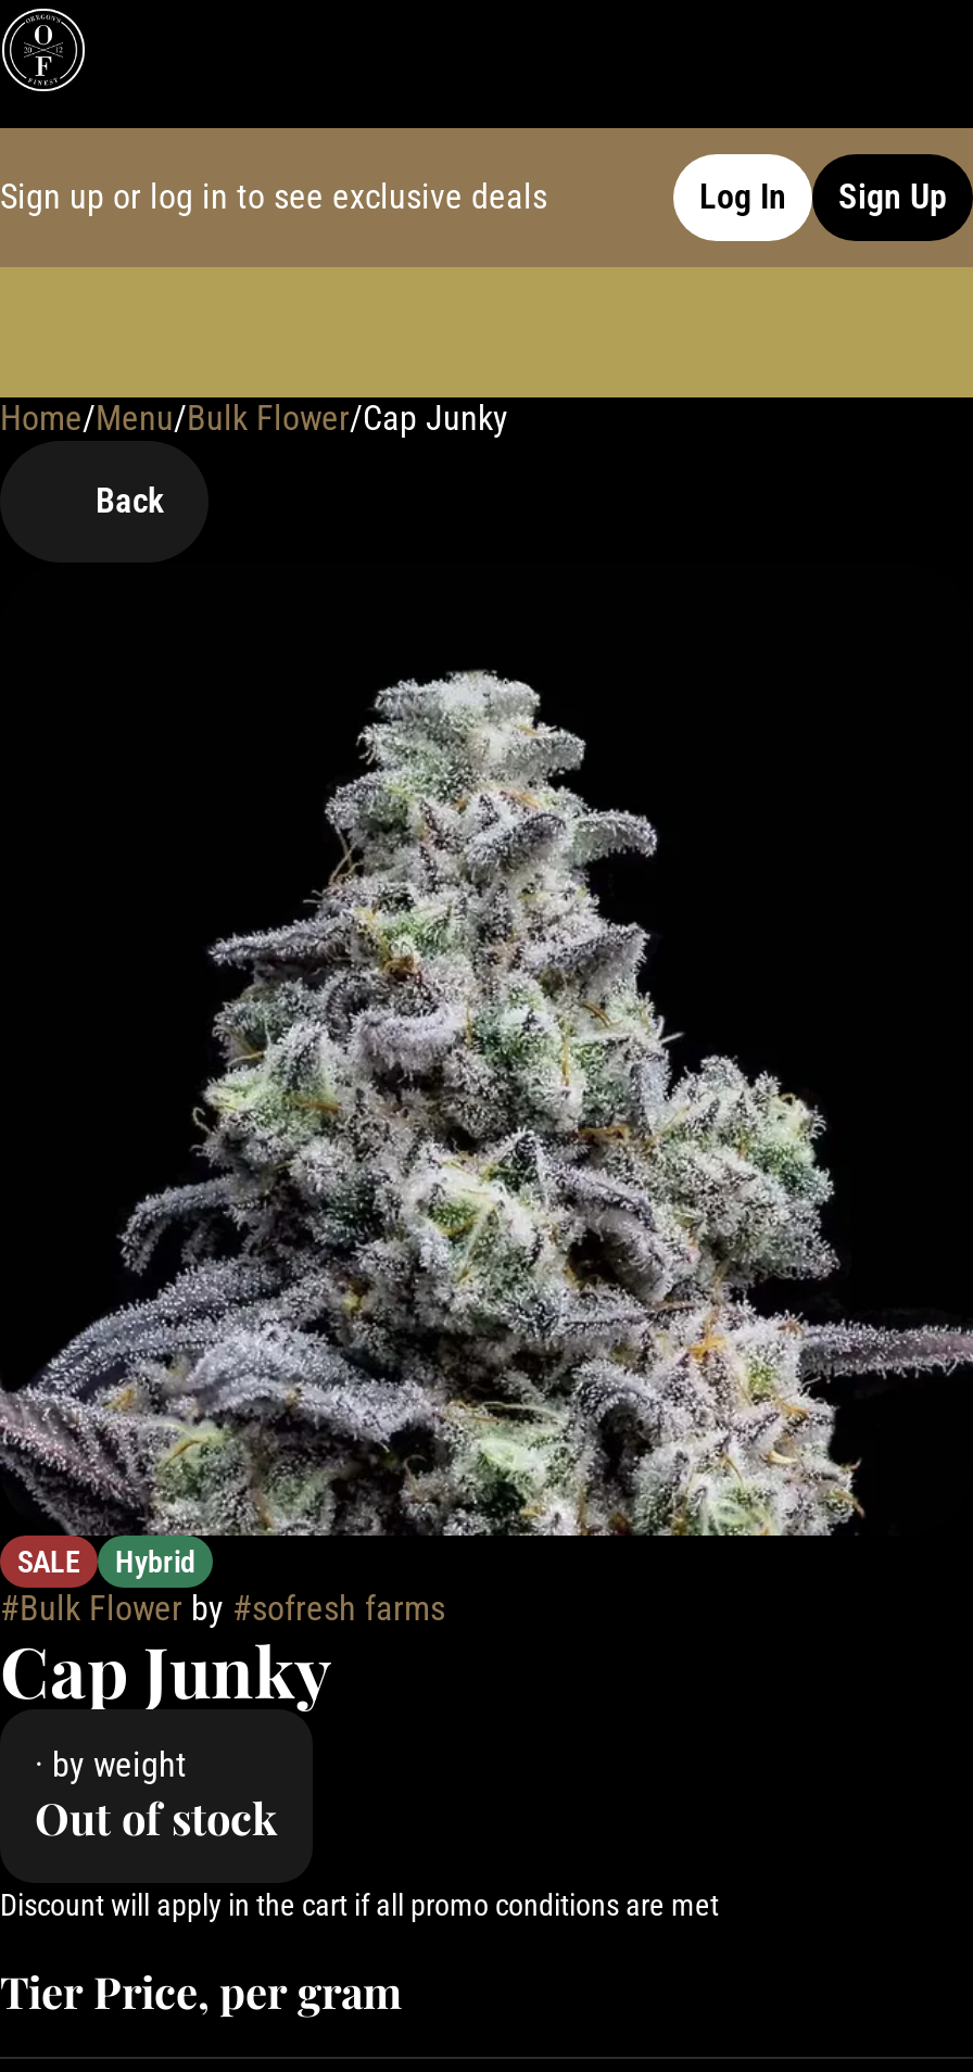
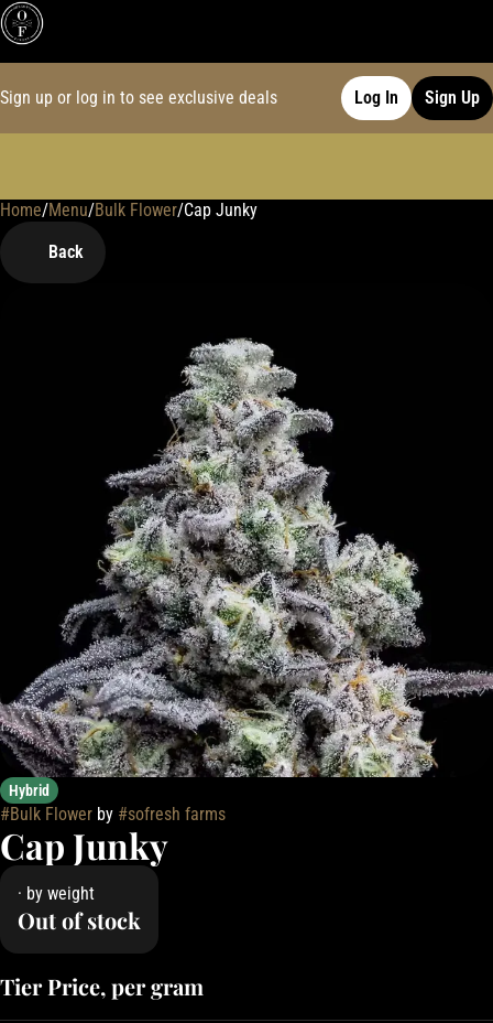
[17,1544,80,1579] SALE -> none
[0,1887,719,1922] Discount will apply in the cart if all promo conditions are met -> none

